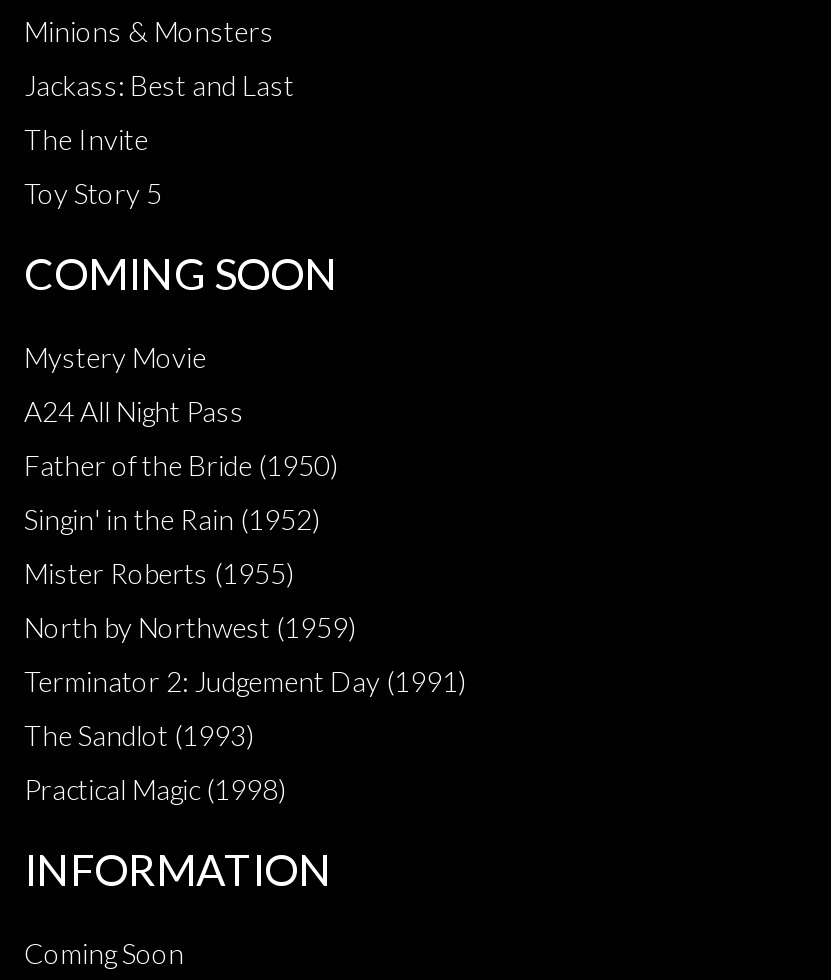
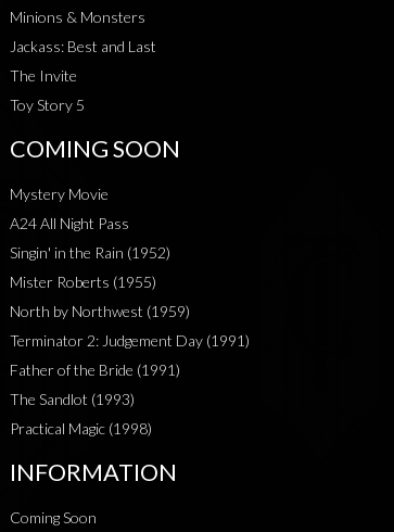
[24,448,338,482] Father of the Bride (1950) -> none
moved [24,502,466,698] -> [10,243,250,350]: Singin' in the Rain (1952) | Mister Roberts (1955) | North by Northwest (1959) | Terminator 2: Judgement Day (1991)
none -> [10,360,180,379] Father of the Bride (1991)

